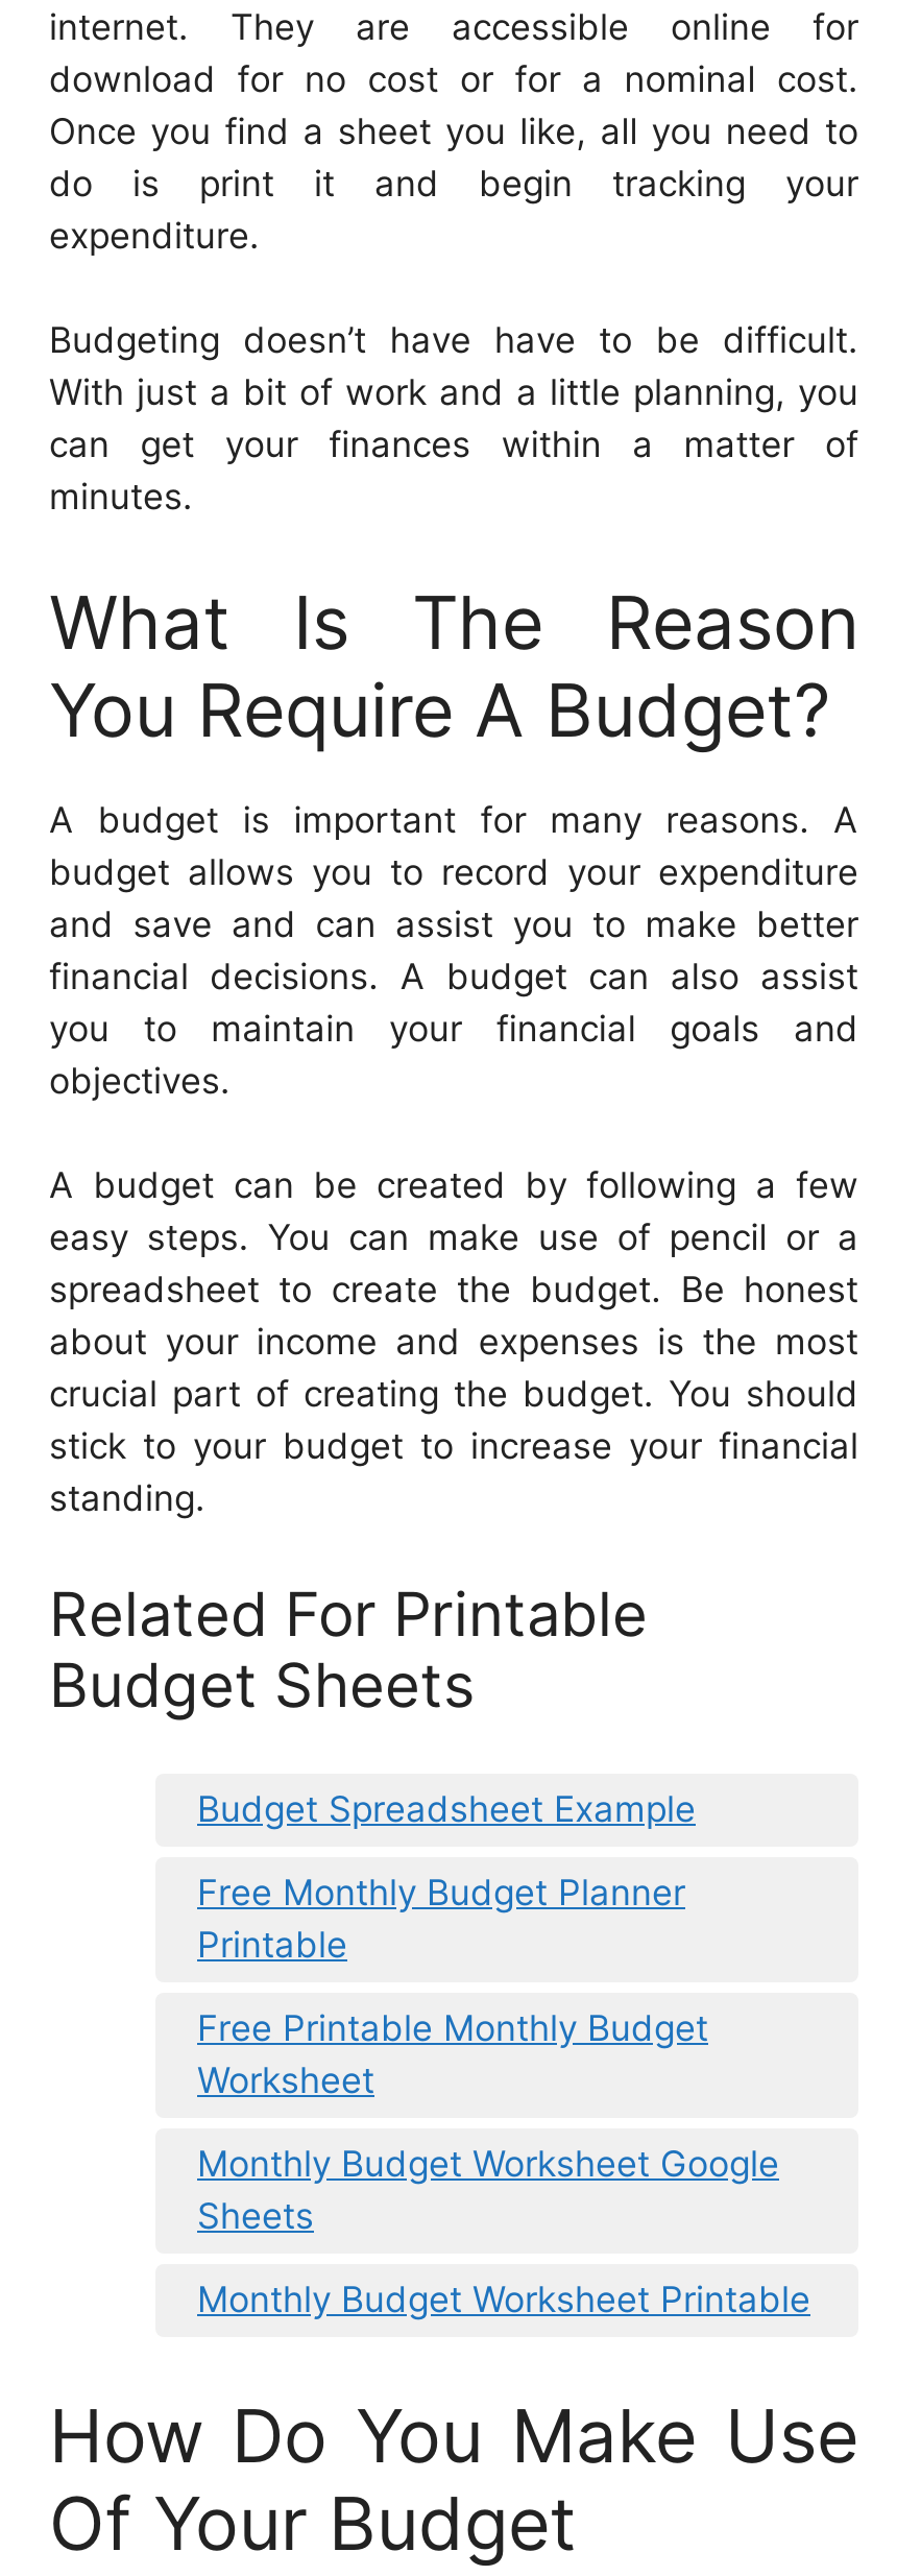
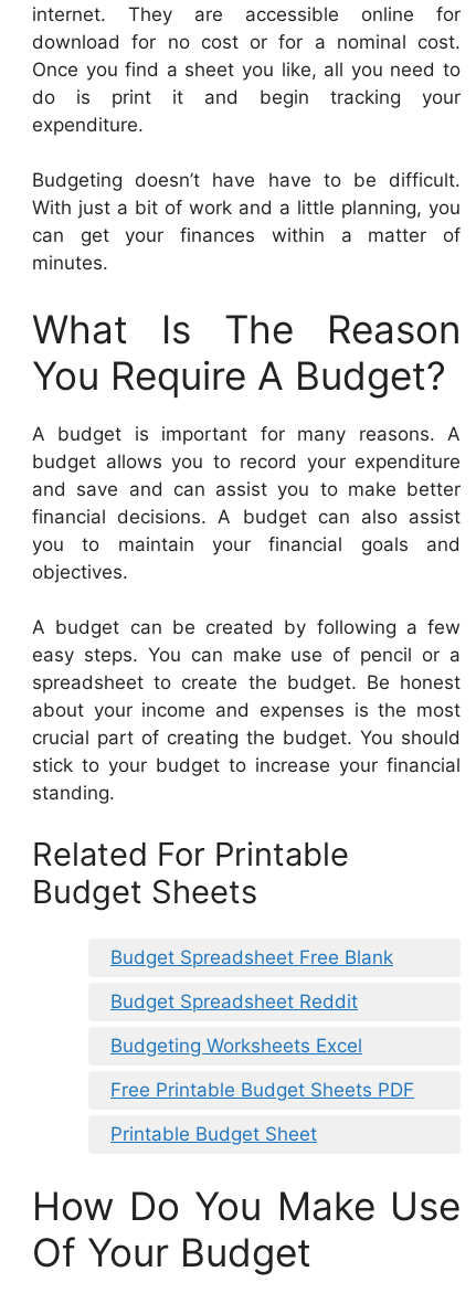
[197,1789,696,1830] Budget Spreadsheet Example -> [110,947,393,969] Budget Spreadsheet Free Blank
[197,1872,685,1966] Free Monthly Budget Planner | Printable -> [110,991,358,1013] Budget Spreadsheet Reddit
[197,2008,708,2102] Free Printable Monthly Budget | Worksheet -> [110,1035,362,1057] Budgeting Worksheets Excel
[197,2143,779,2237] Monthly Budget Worksheet Google | Sheets -> [110,1079,414,1101] Free Printable Budget Sheets PDF
[197,2279,810,2321] Monthly Budget Worksheet Printable -> [110,1123,317,1145] Printable Budget Sheet

